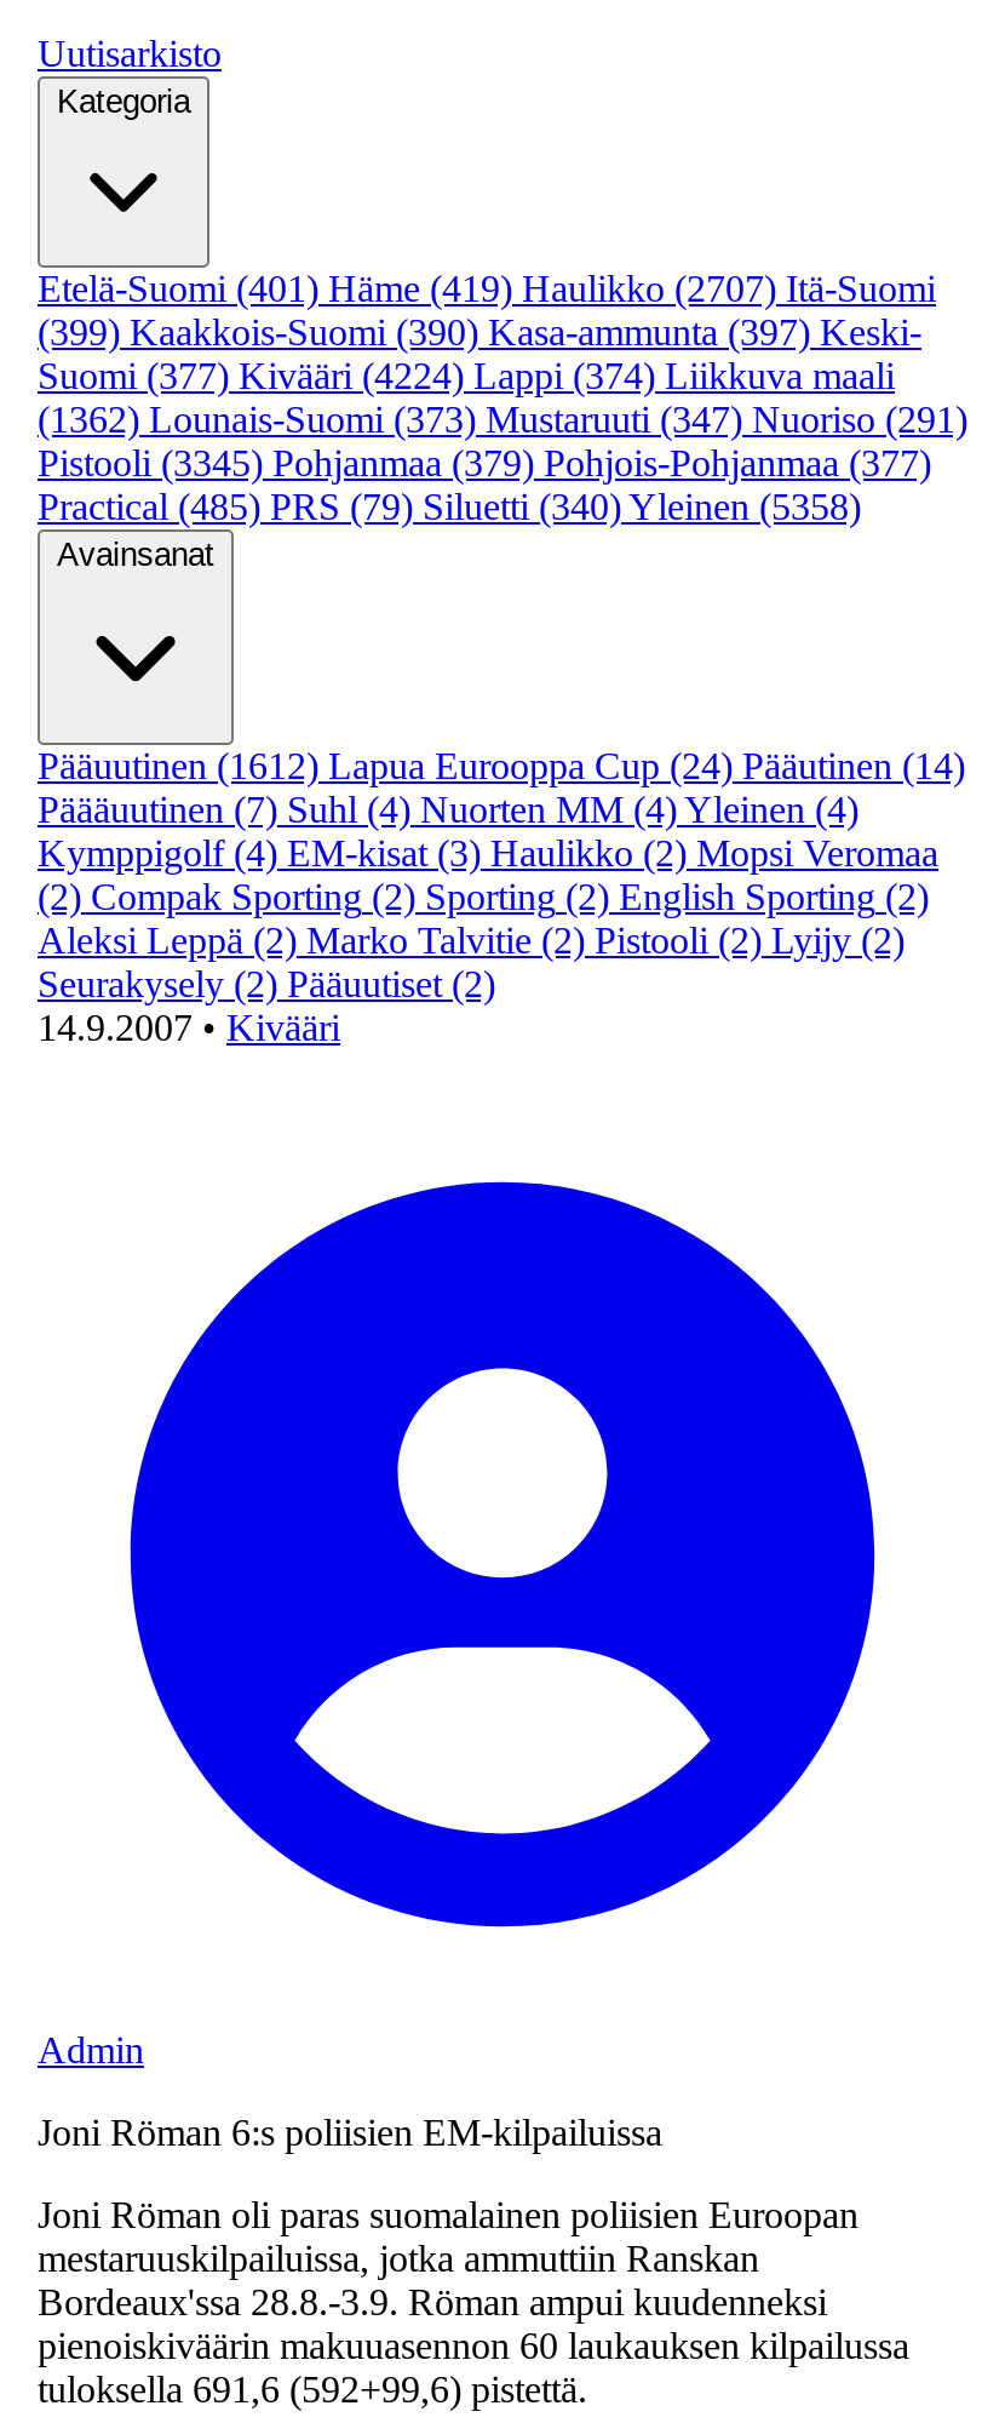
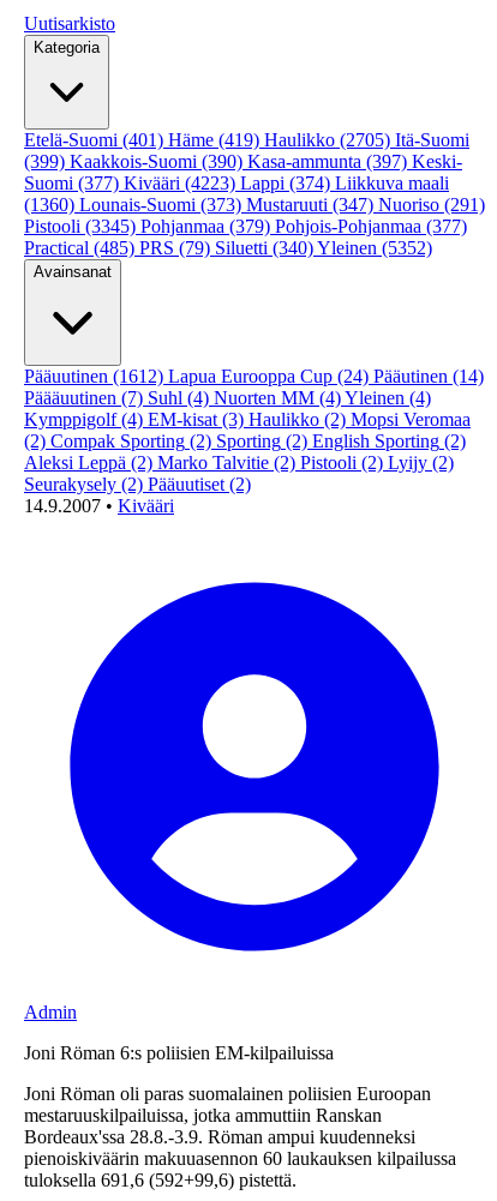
[38,268,936,309] Etelä-Suomi (401) Häme (419) Haulikko (2707) Itä-Suomi -> [24,130,469,150] Etelä-Suomi (401) Häme (419) Haulikko (2705) Itä-Suomi
[38,355,895,396] Suomi (377) Kivääri (4224) Lappi (374) Liikkuva maali -> [24,173,449,193] Suomi (377) Kivääri (4223) Lappi (374) Liikkuva maali
[38,399,967,440] (1362) Lounais-Suomi (373) Mustaruuti (347) Nuoriso (291) -> [24,194,485,215] (1360) Lounais-Suomi (373) Mustaruuti (347) Nuoriso (291)
[38,486,861,527] Practical (485) PRS (79) Siluetti (340) Yleinen (5358) -> [24,238,432,258] Practical (485) PRS (79) Siluetti (340) Yleinen (5352)

